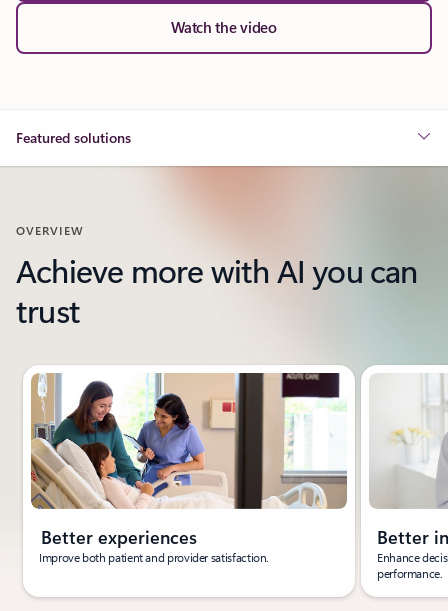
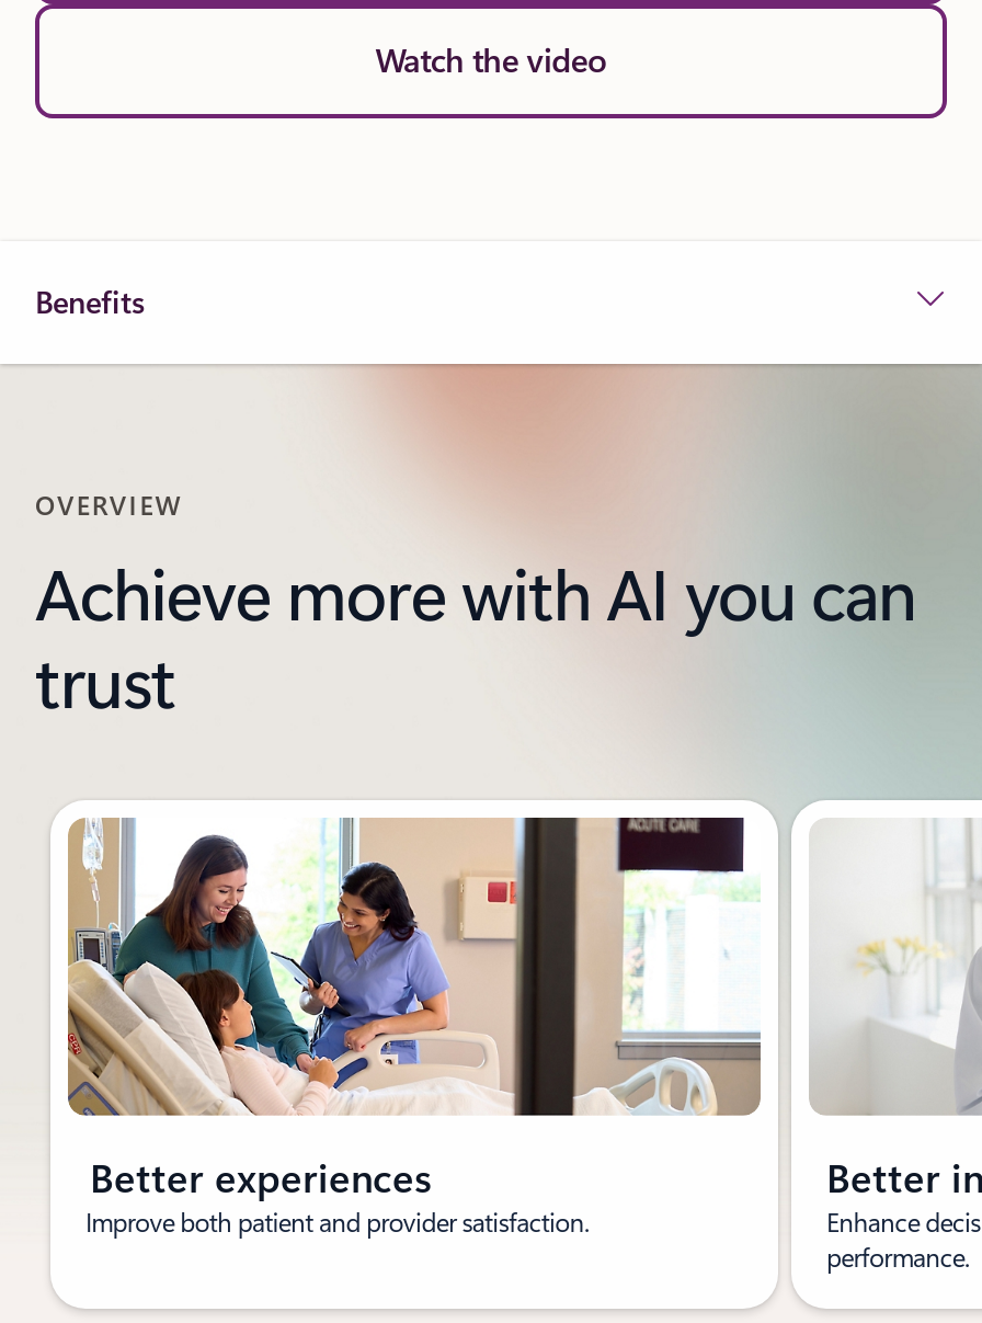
[16,128,131,147] Featured solutions -> [35,281,145,322] Benefits

